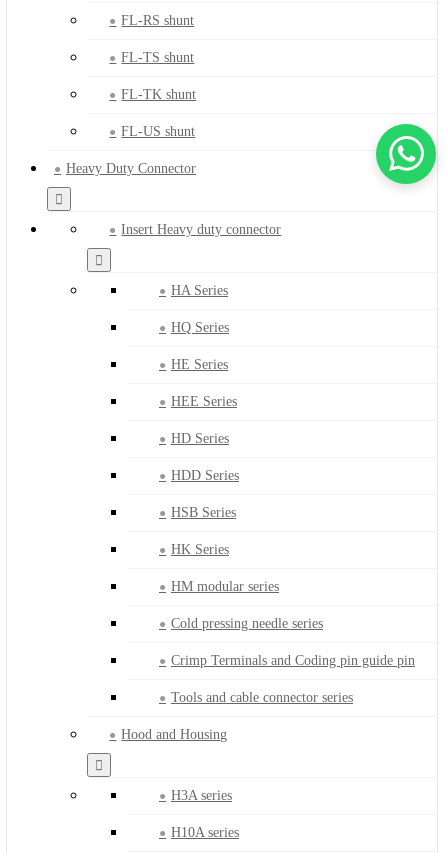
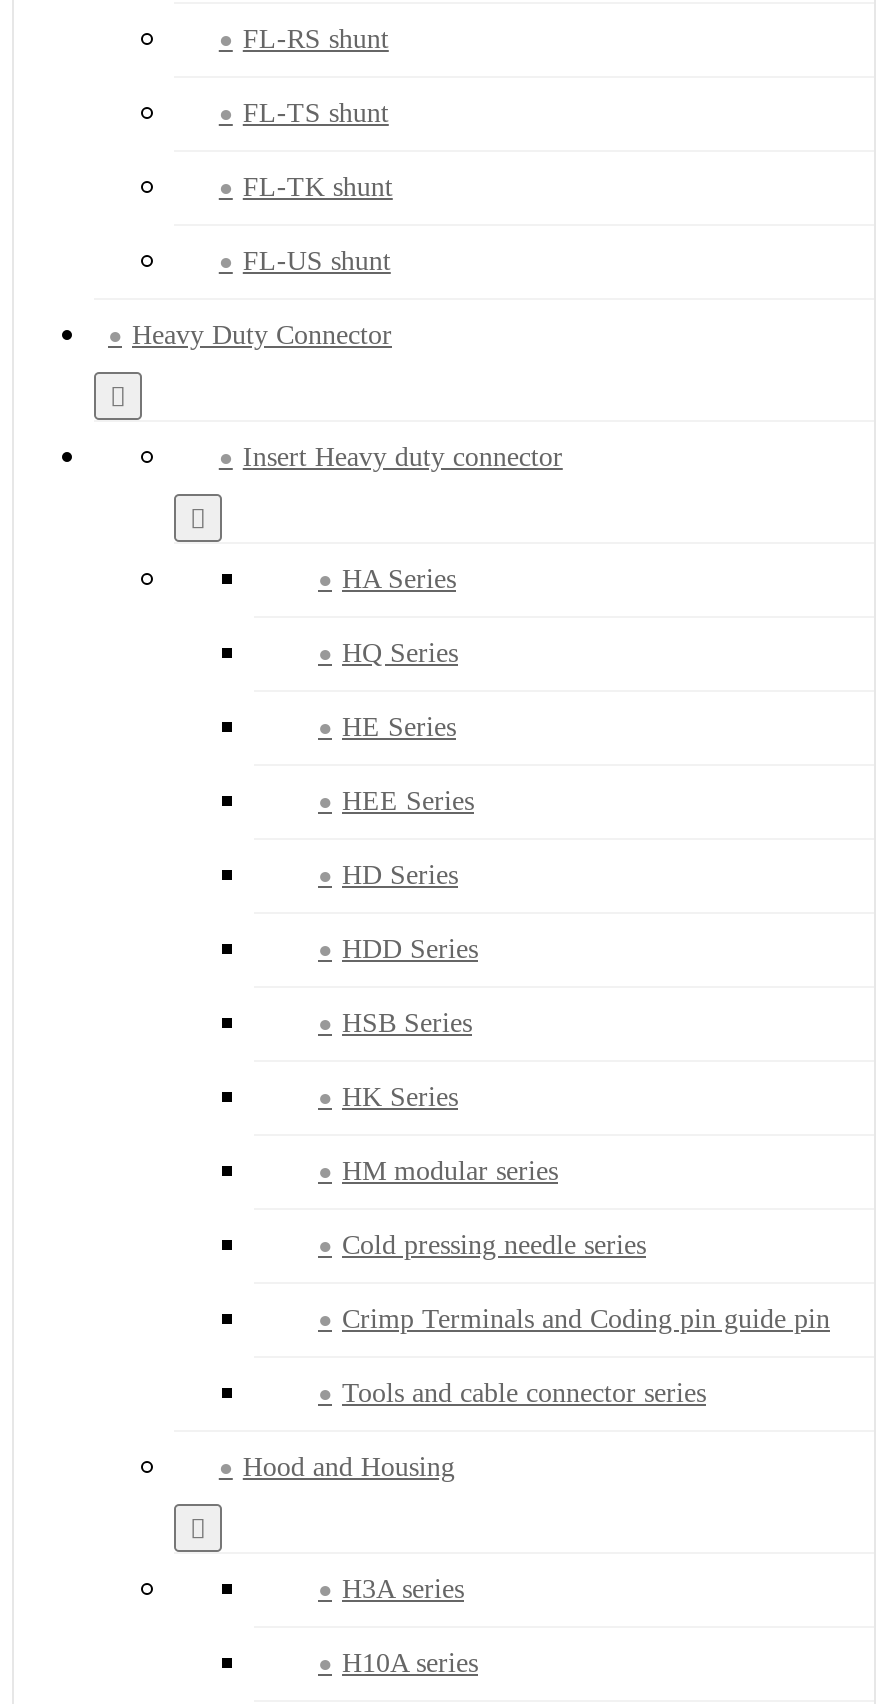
[374,122,438,189] [image] -> none

